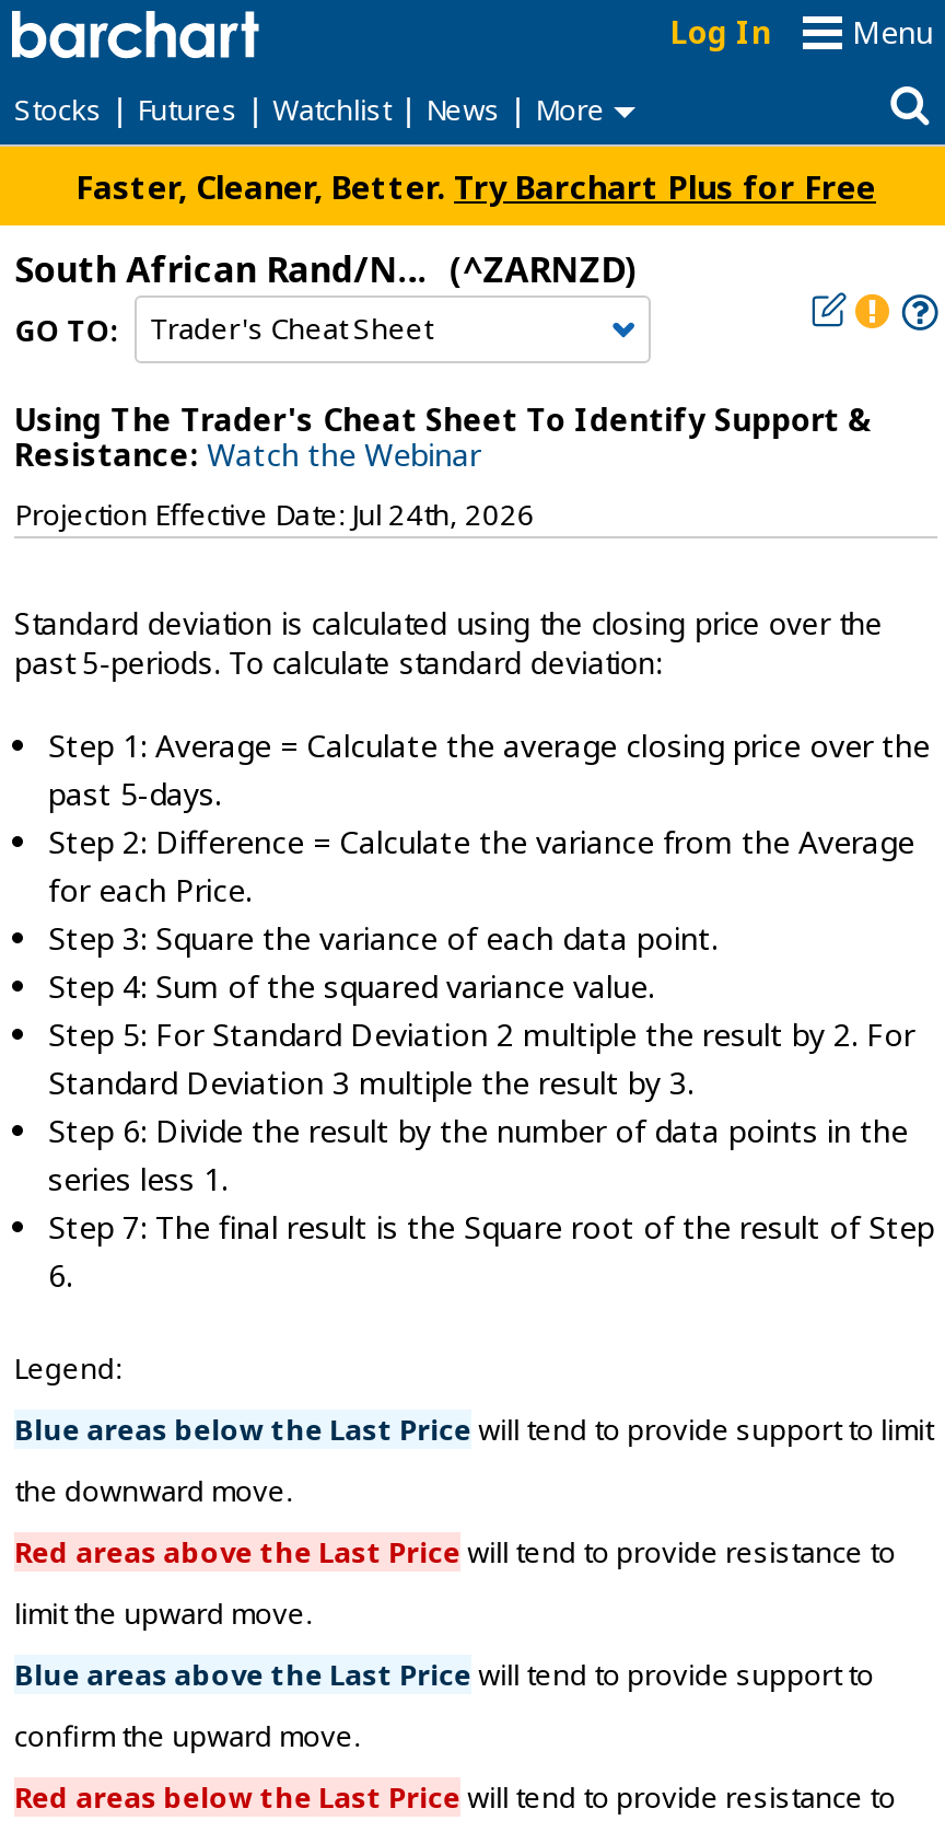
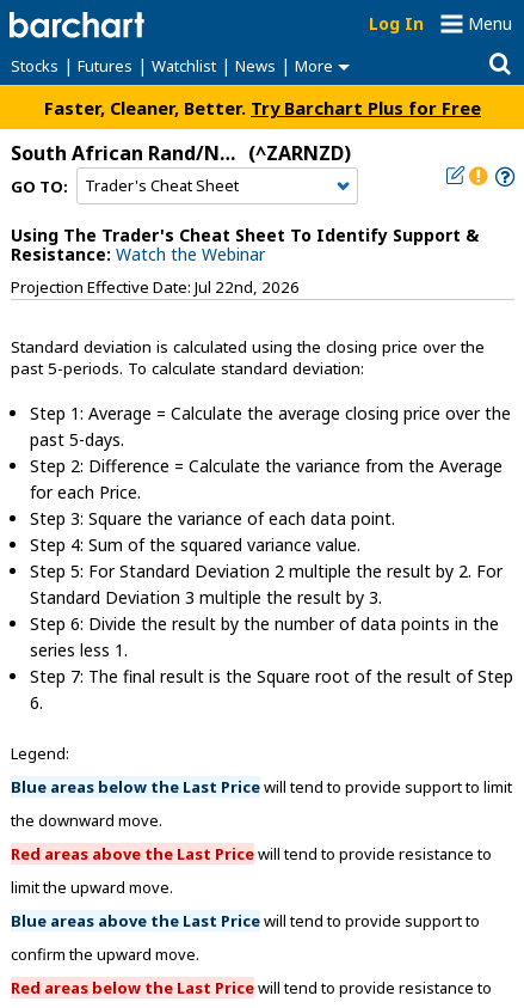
[14,495,535,534] Projection Effective Date: Jul 24th, 2026 -> [11,276,300,298] Projection Effective Date: Jul 22nd, 2026

